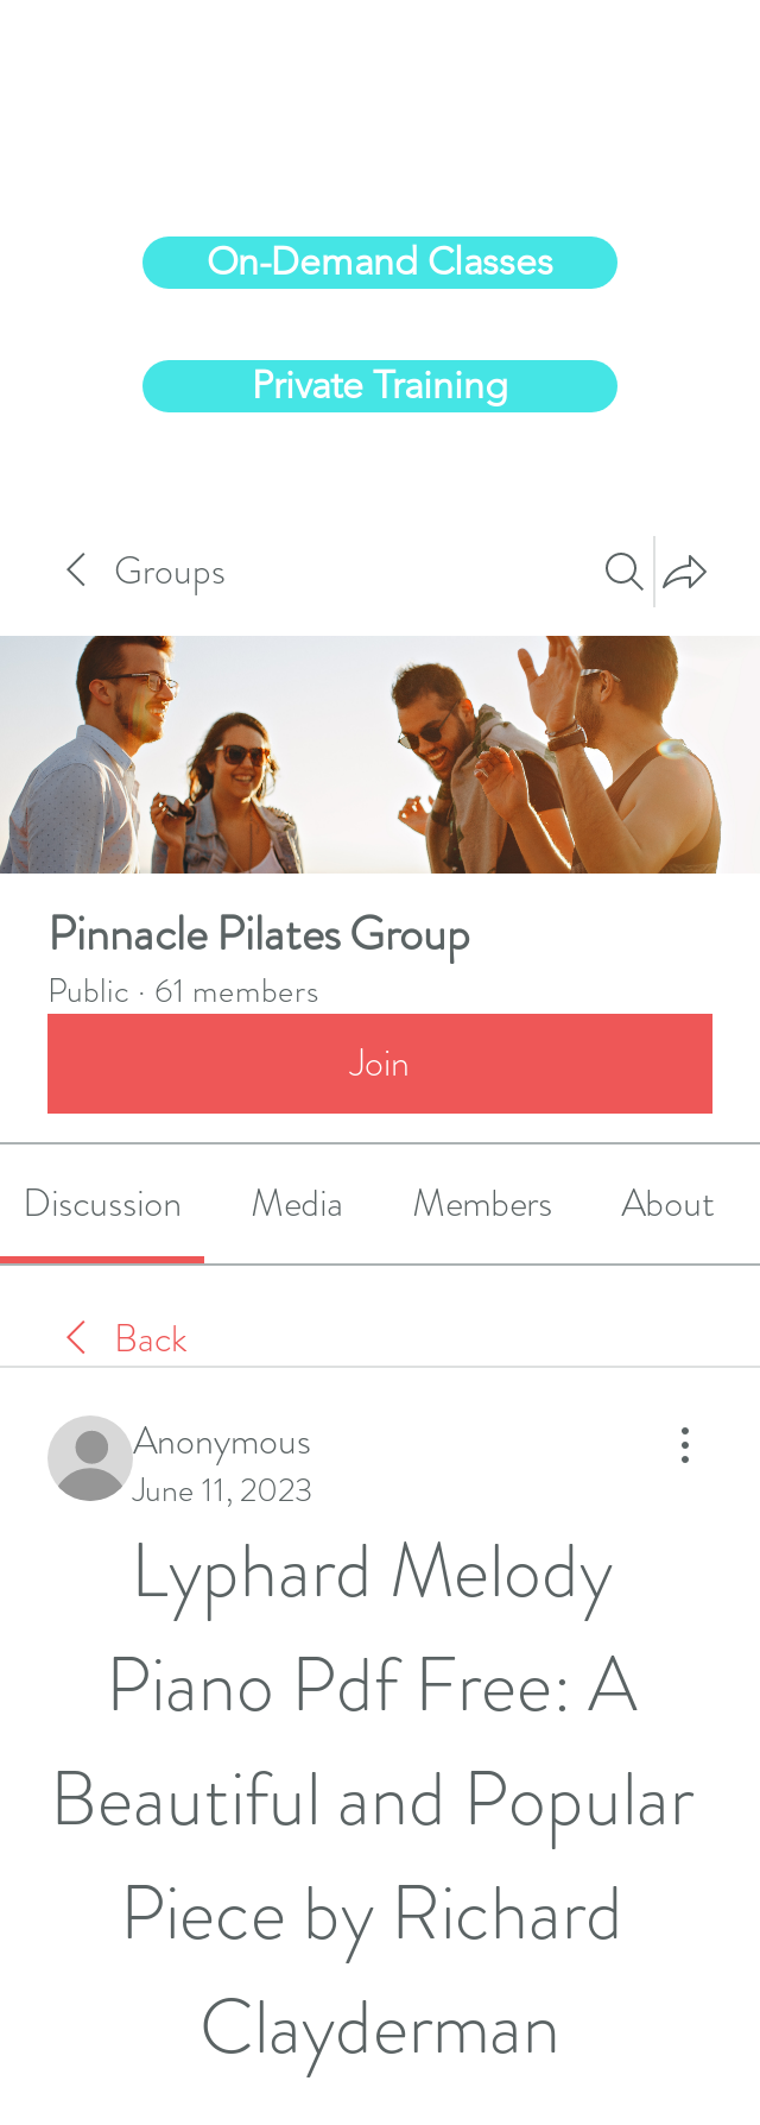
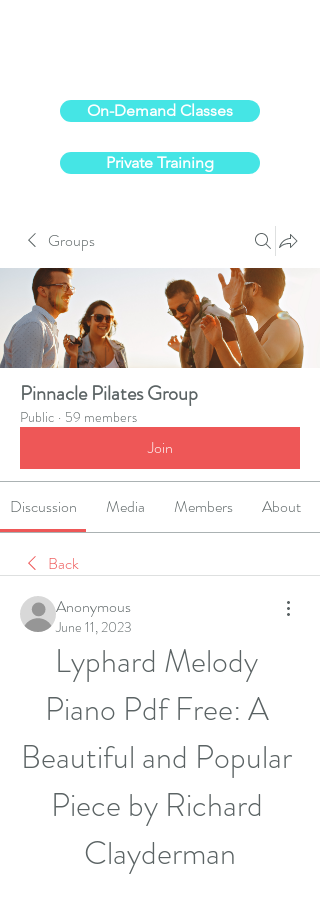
[47,966,318,1014] Public · 61 members -> [20,407,137,427] Public · 59 members

